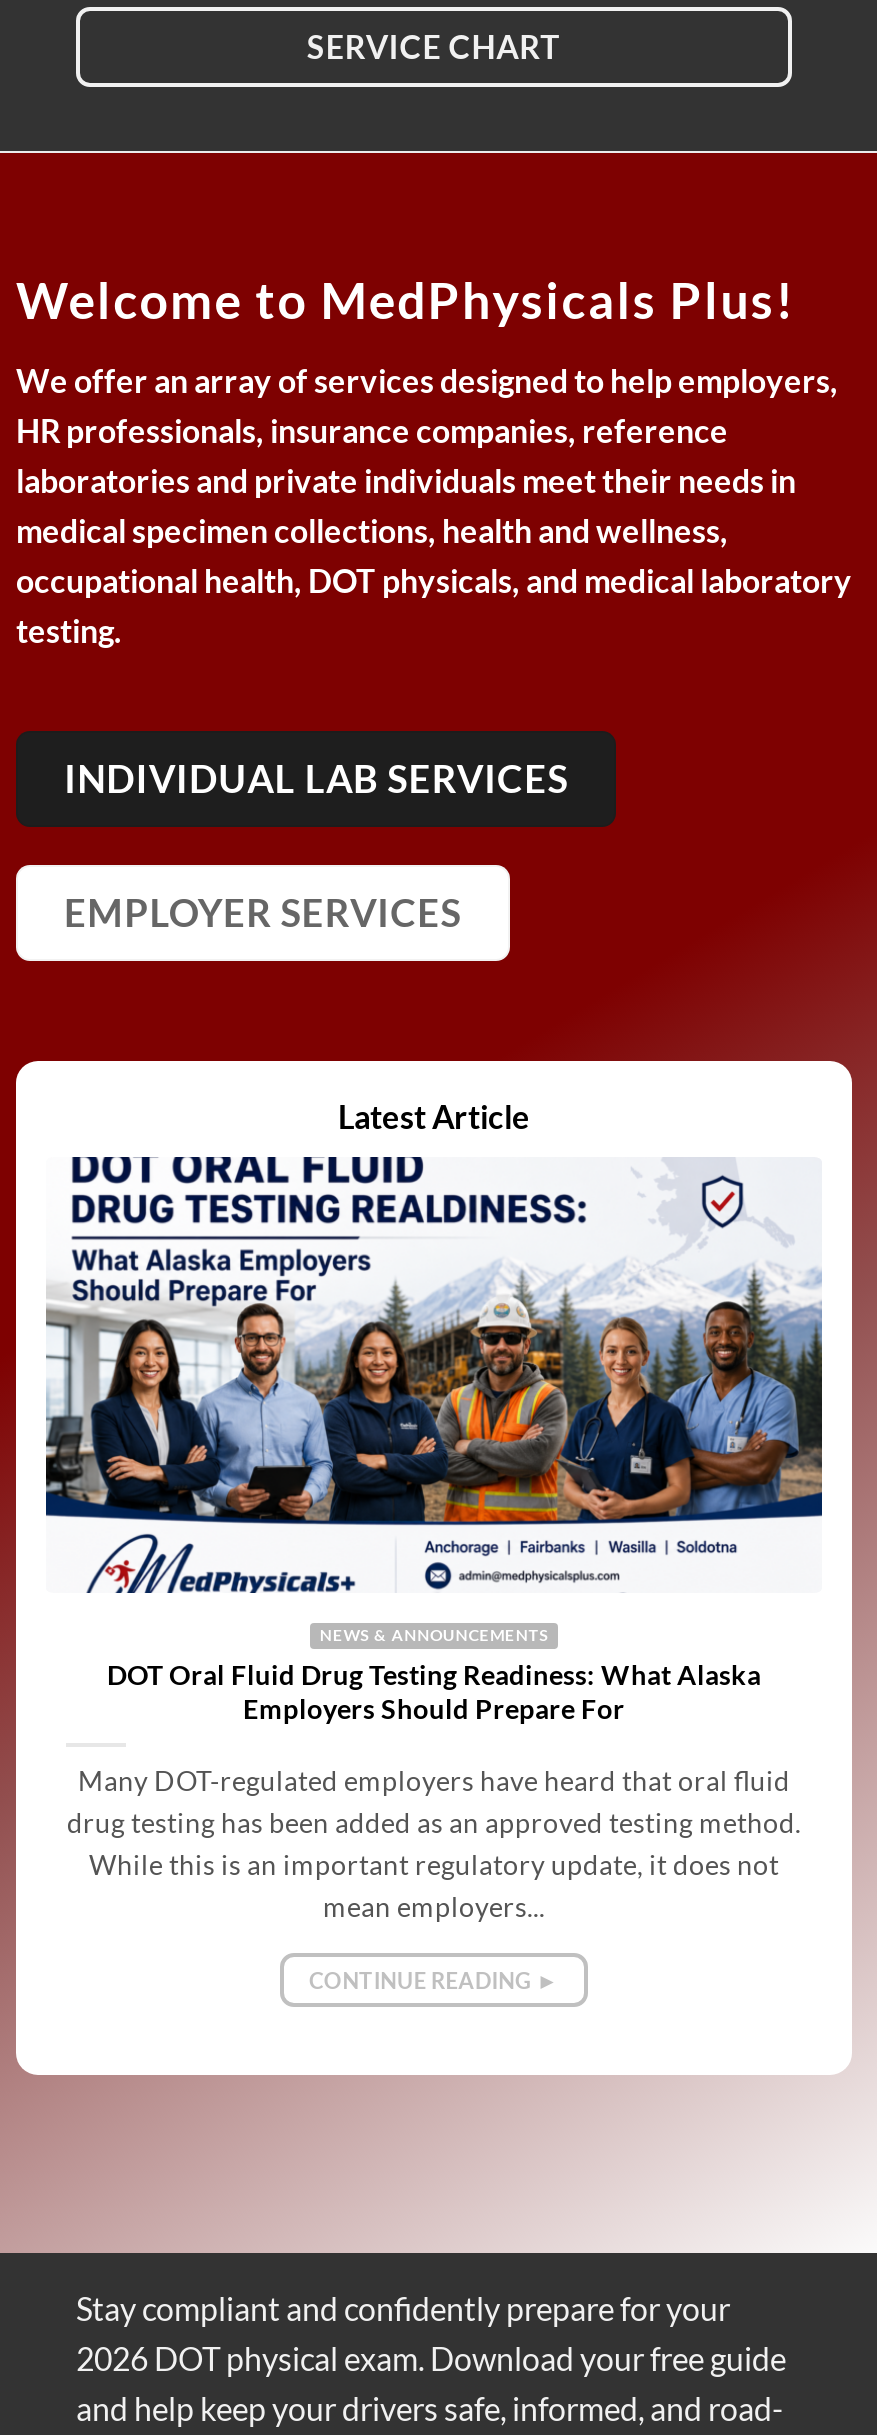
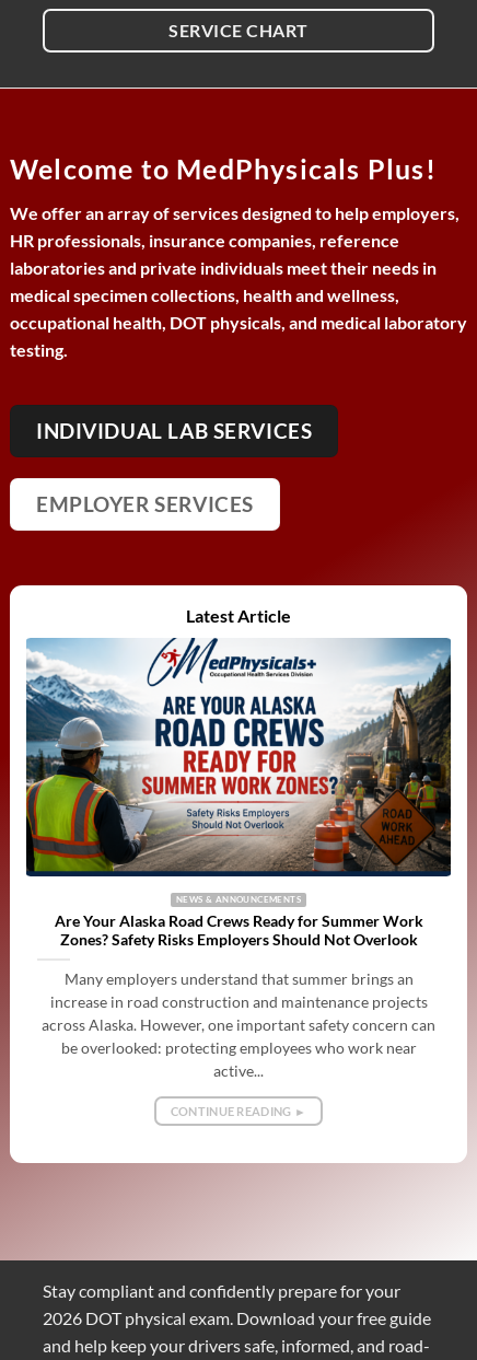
[44,1155,824,1725] [image] | DOT Oral Fluid Drug Testing Readiness: What Alaska | Employers Should Prepare For -> [25,637,452,949] [image] | Are Your Alaska Road Crews Ready for Summer Work | Zones? Safety Risks Employers Should Not Overlook
[67,1765,801,1923] Many DOT-regulated employers have heard that oral fluid | drug testing has been added as an approved testing method. | While this is an important regulatory update, it does not | mean employers... -> [42,970,435,1080] Many employers understand that summer brings an | increase in road construction and maintenance projects | across Alaska. However, one important safety concern can | be overlooked: protecting employees who work near | active...

